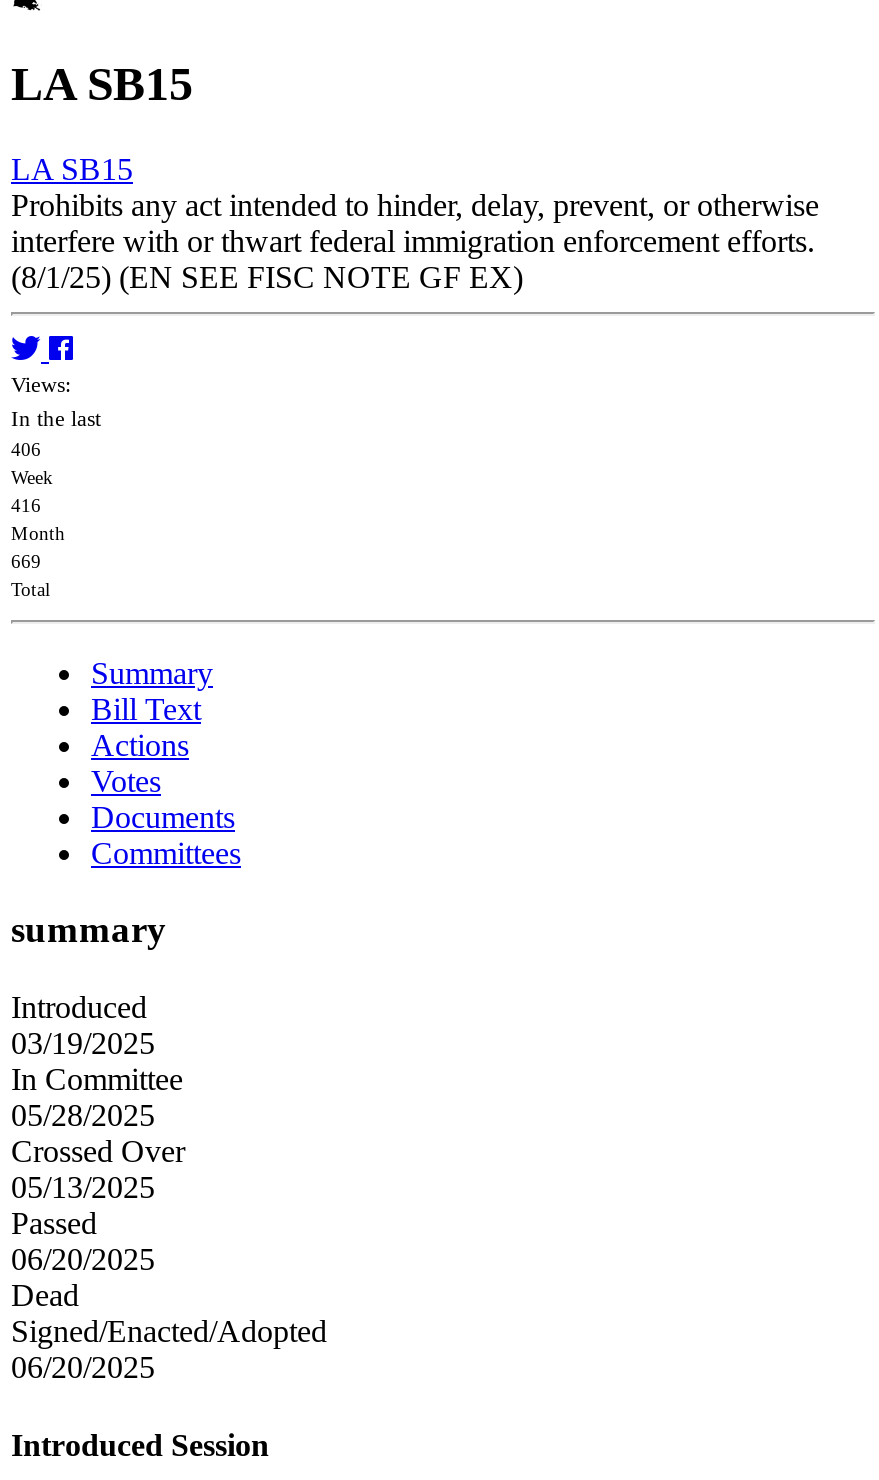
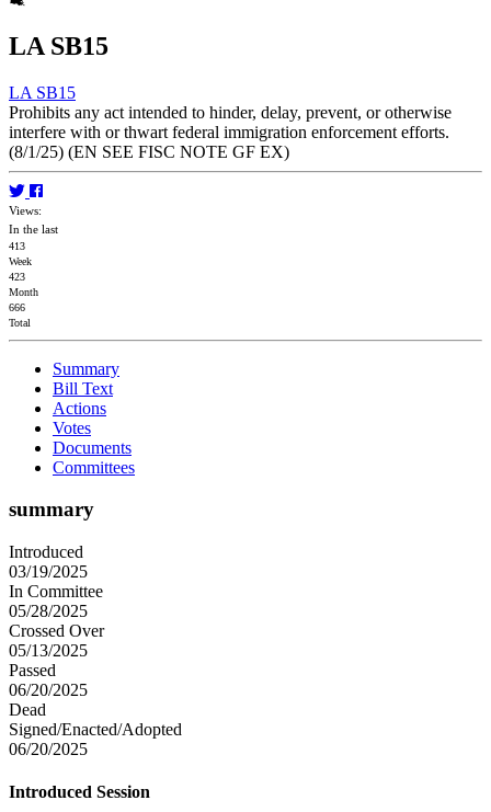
[11,437,41,459] 406 -> [9,239,25,251] 413
[11,493,41,515] 416 -> [9,270,25,282] 423
[11,549,41,571] 669 -> [9,301,25,313] 666

